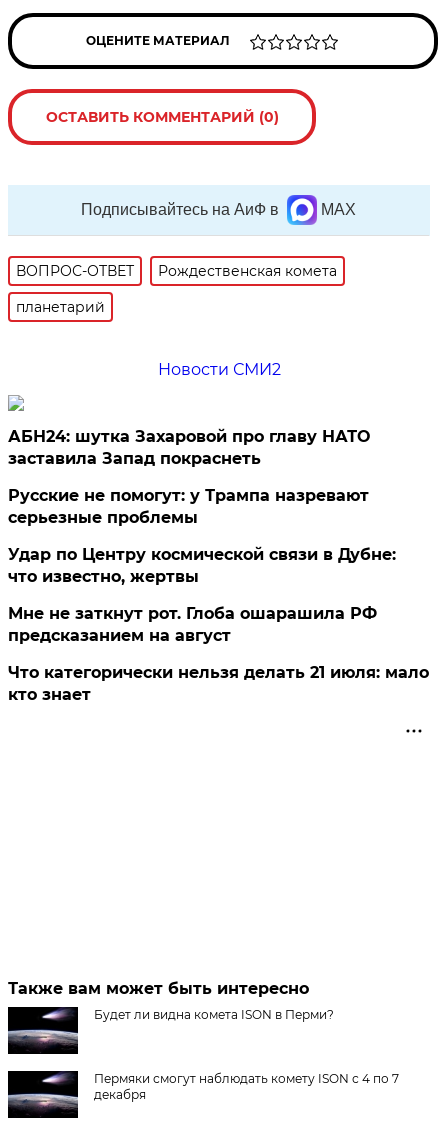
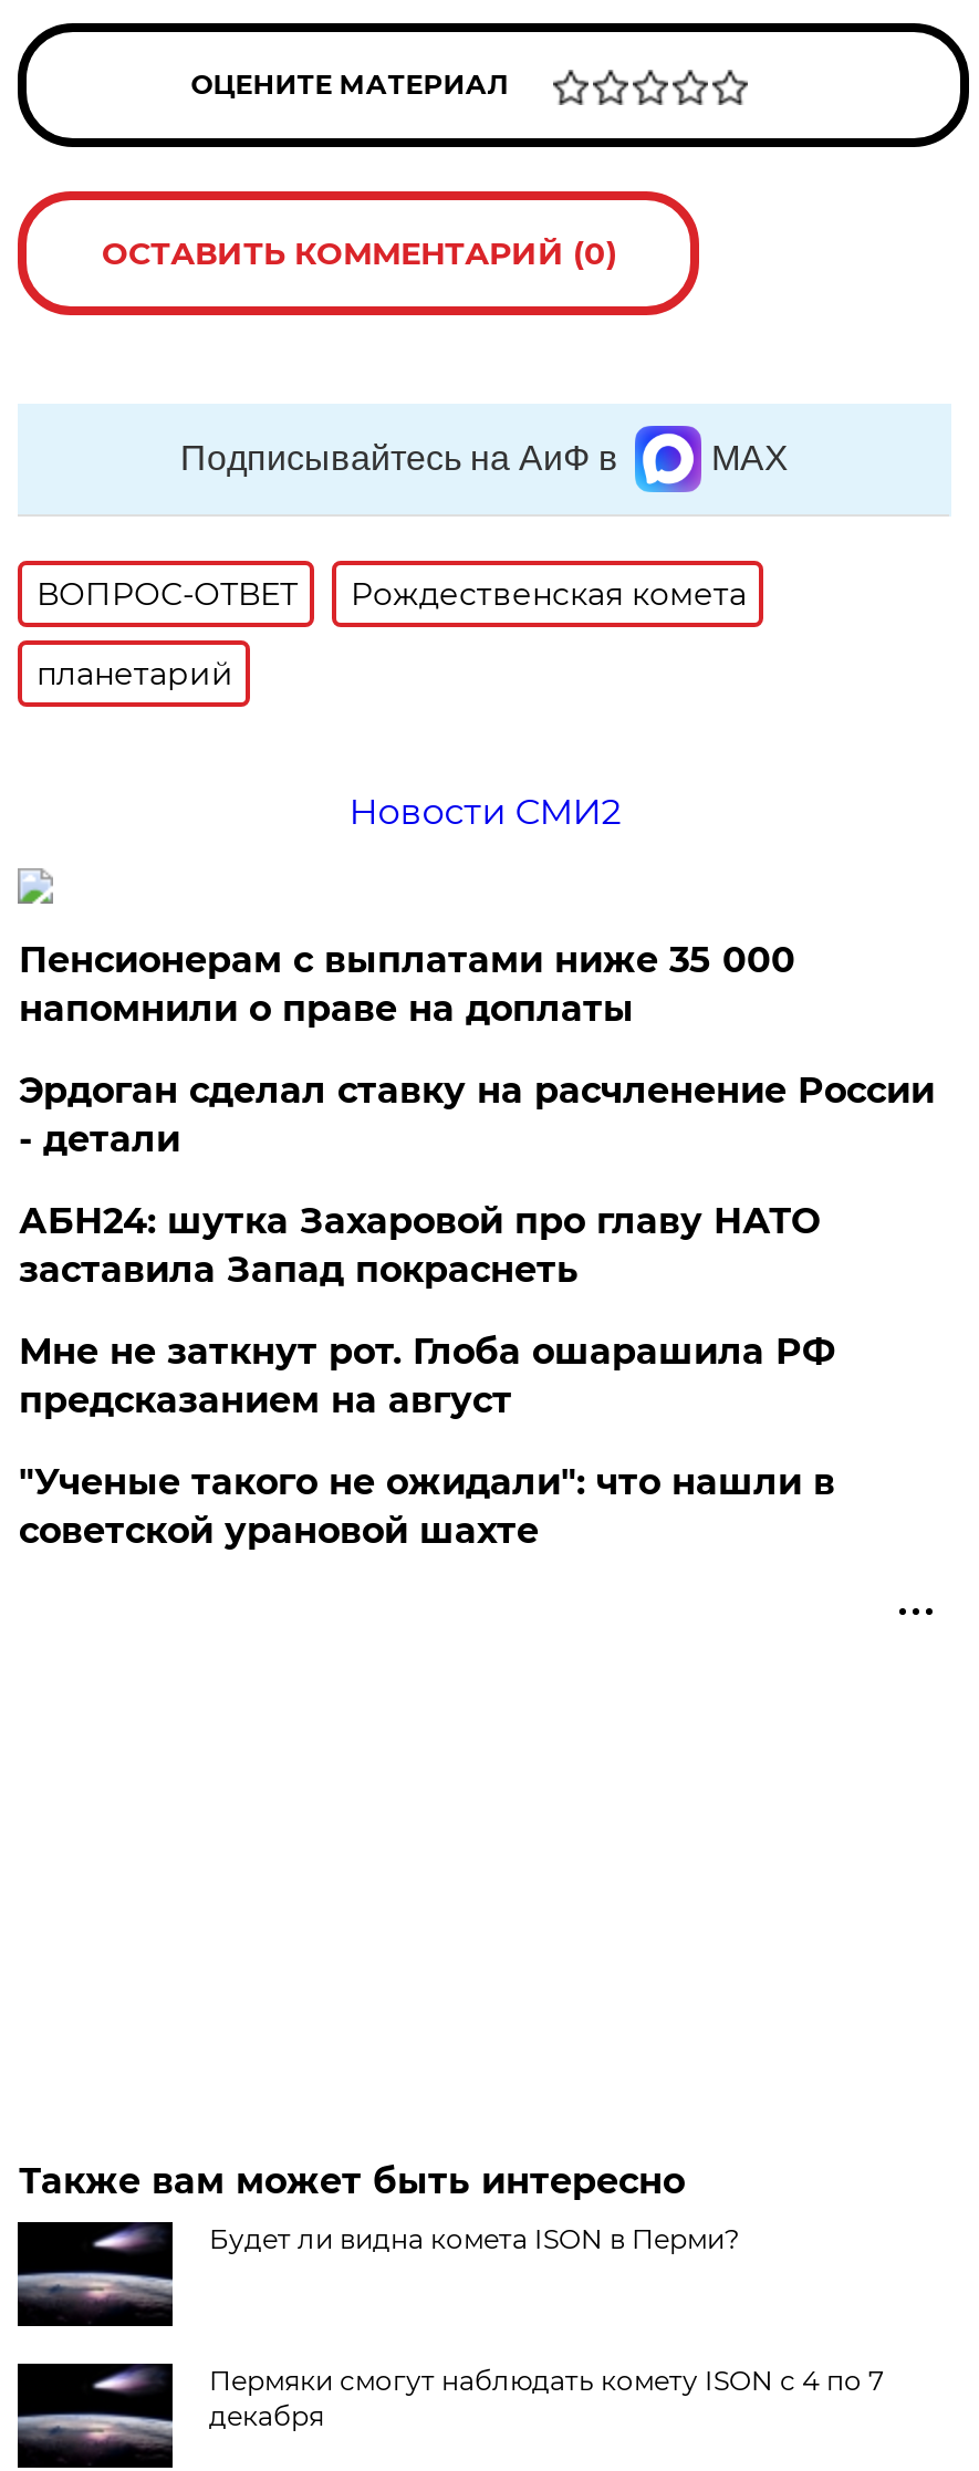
none -> [19,939,935,1160] Пенсионерам с выплатами ниже 35 000 | напомнили о праве на доплаты | Эрдоган сделал ставку на расчленение России | - детали
moved [8,427,370,468] -> [19,1200,819,1291]: АБН24: шутка Захаровой про главу НАТО | заставила Запад покраснеть
[8,486,396,586] Русские не помогут: у Трампа назревают | серьезные проблемы | Удар по Центру космической связи в Дубне: | что известно, жертвы -> none
[8,663,429,704] Что категорически нельзя делать 21 июля: мало | кто знает -> [19,1461,835,1552] "Ученые такого не ожидали": что нашли в | советской урановой шахте

